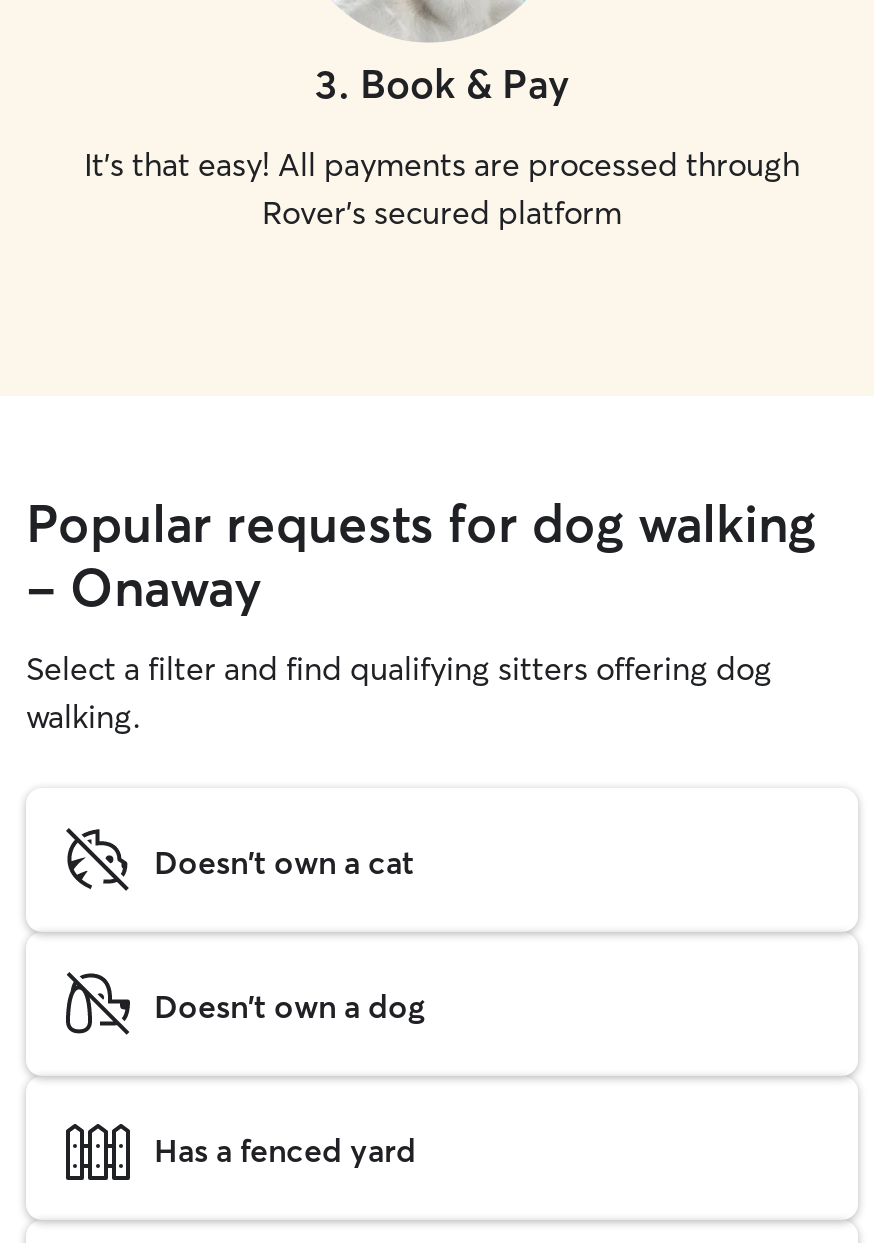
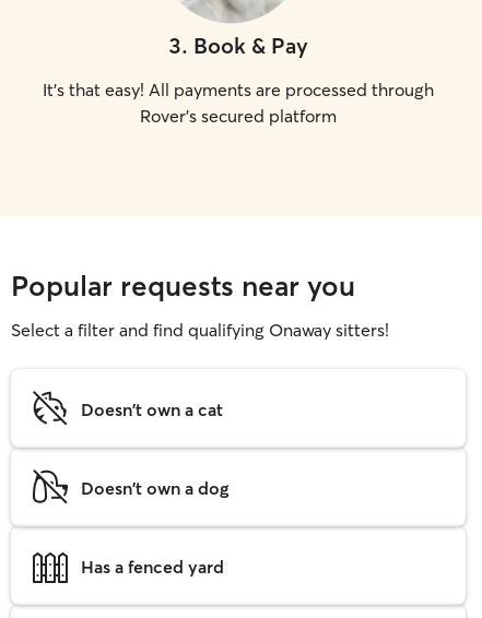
[26,492,816,736] Popular requests for dog walking | - Onaway | Select a filter and find qualifying sitters offering dog | walking. -> [11,269,389,341] Popular requests near you | Select a filter and find qualifying Onaway sitters!

